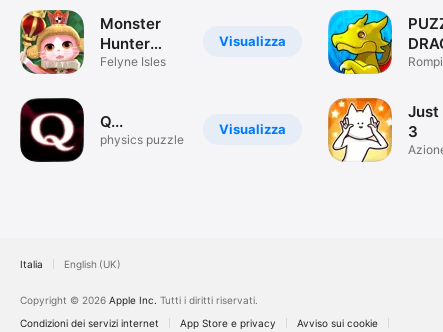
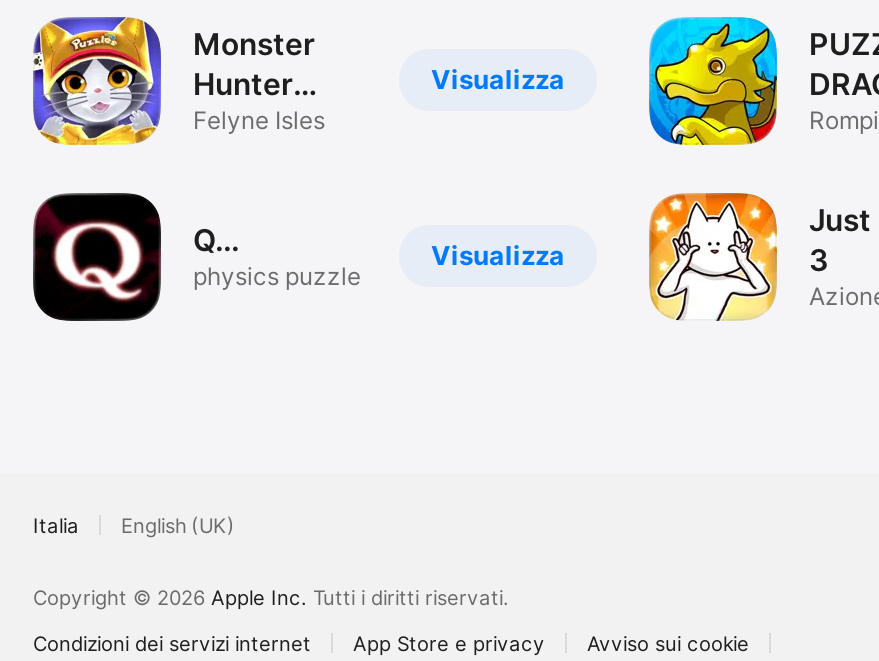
[19,9,85,75] [image] -> [31,15,163,147] [image]

